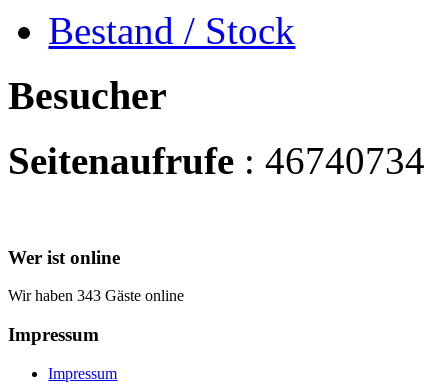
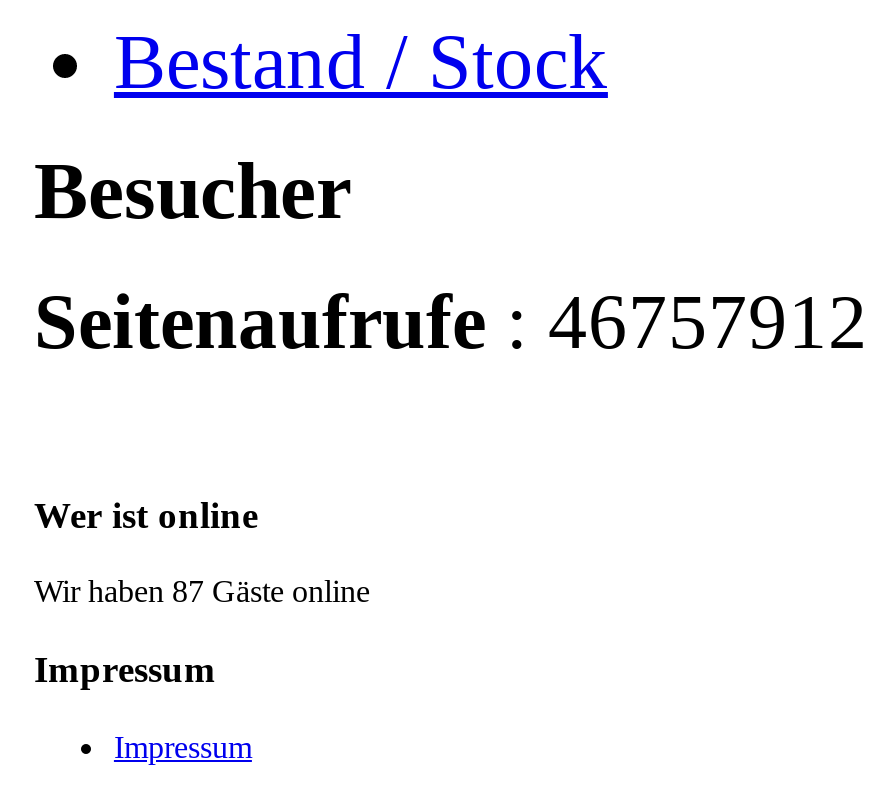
[8,139,425,182] Seitenaufrufe: 46740734 -> [34,278,868,364] Seitenaufrufe: 46757912
[8,287,184,304] Wir haben 343 Gäste online -> [34,575,370,609] Wir haben 87 Gäste online

